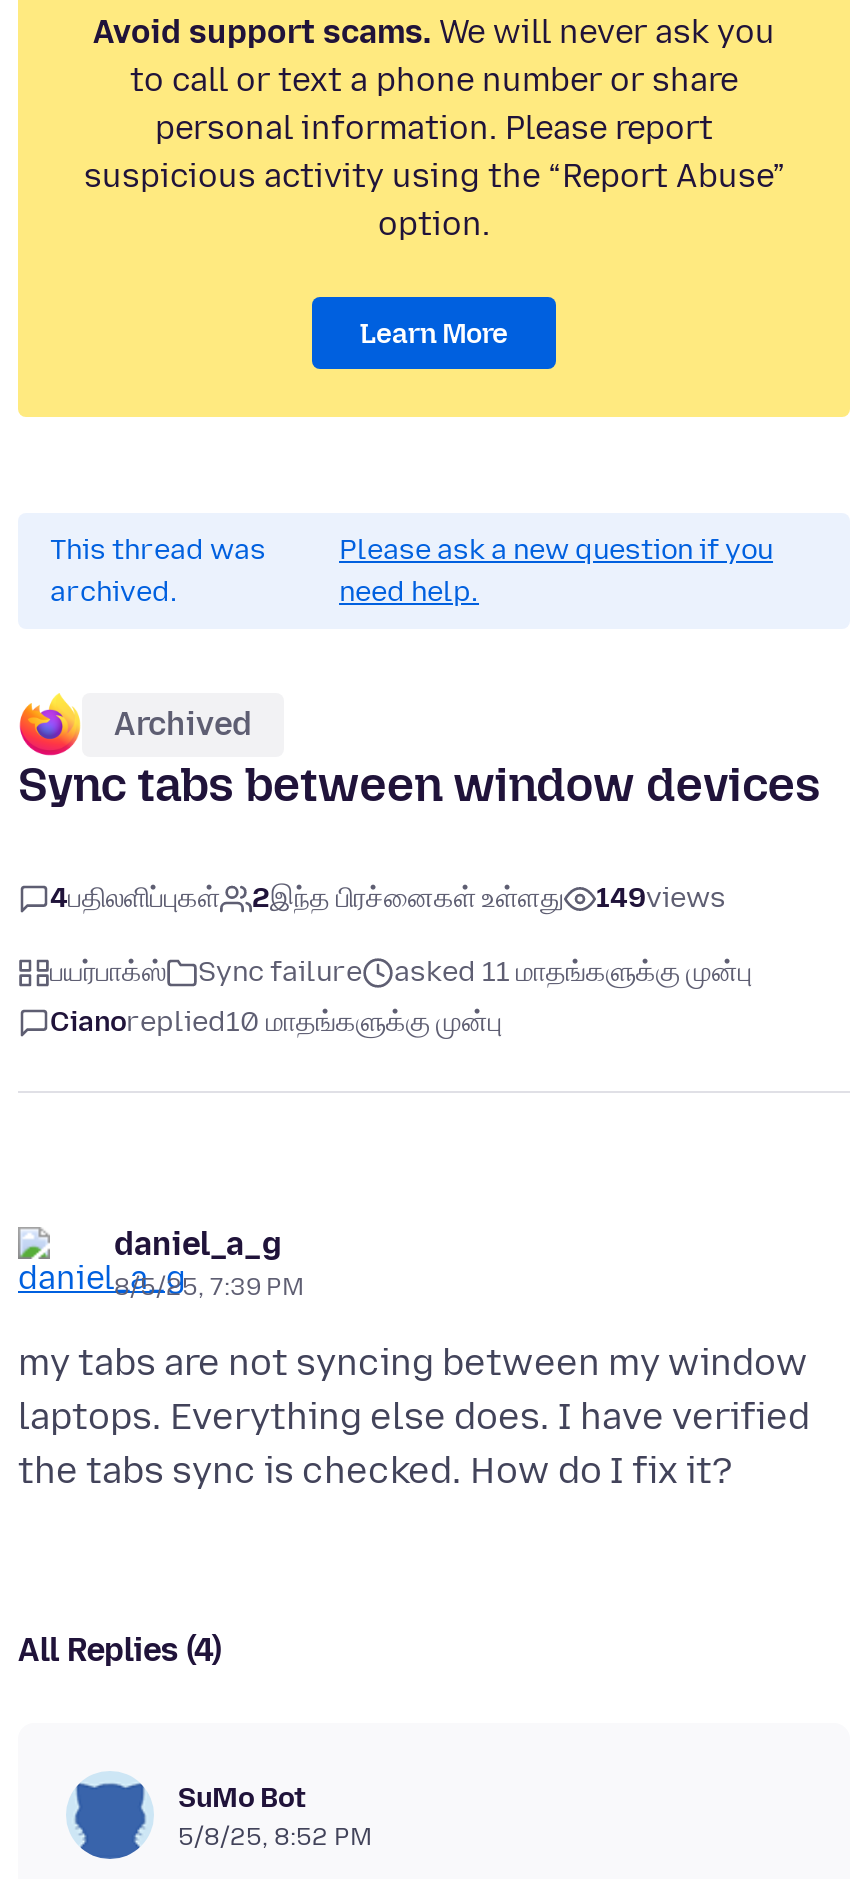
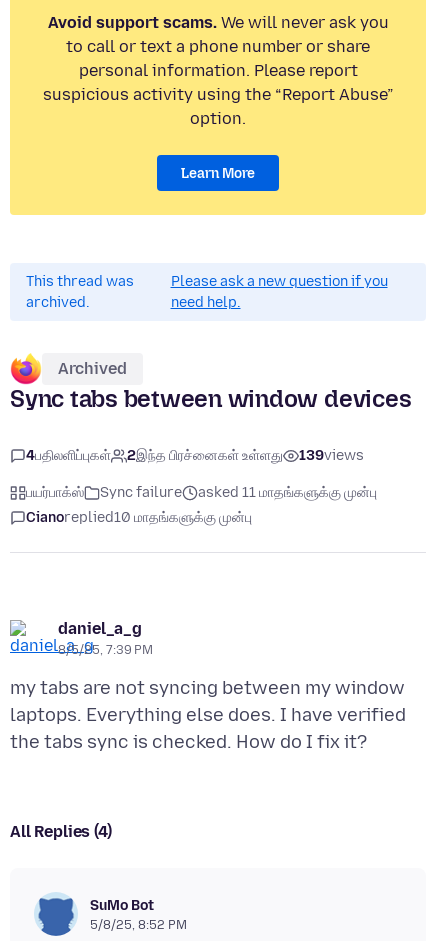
[596,881,726,915] 149views -> [299,447,364,464] 139views

